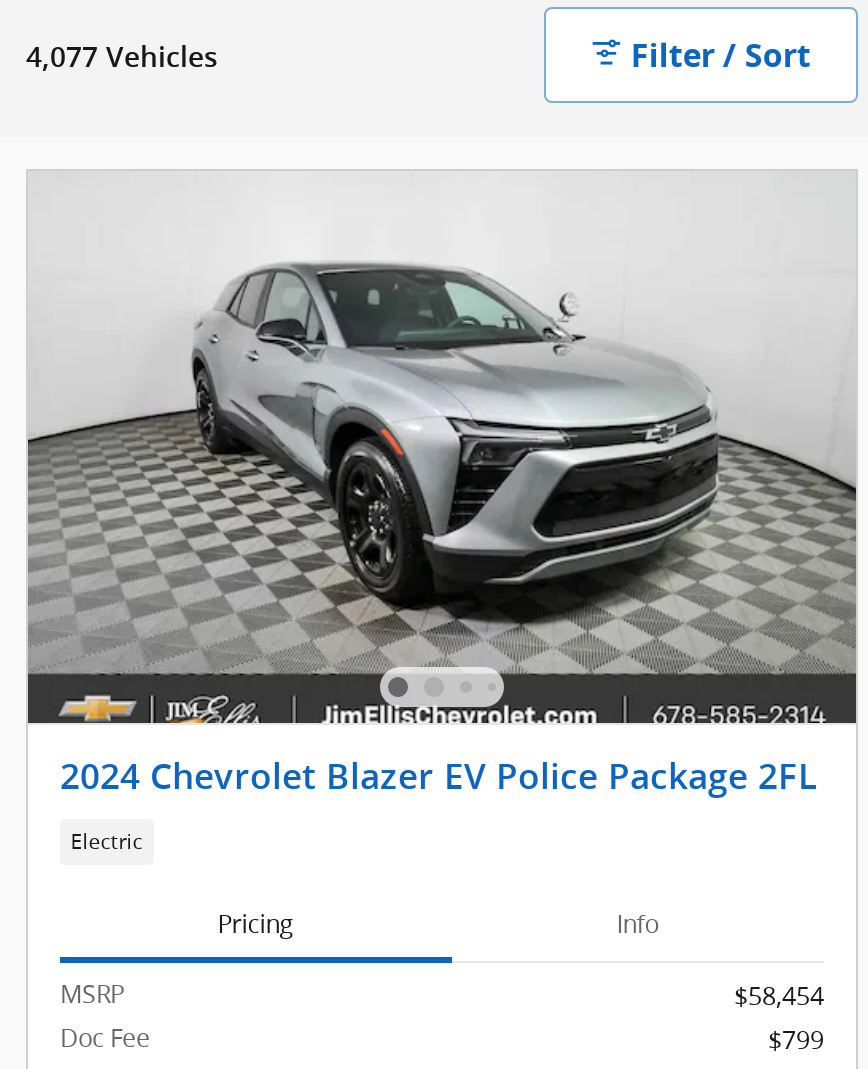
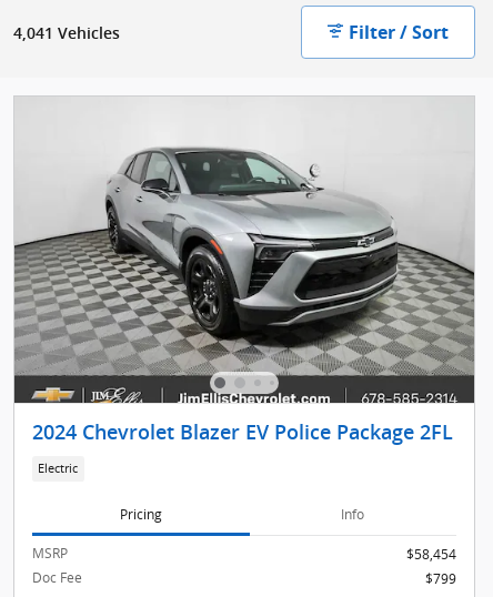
[26,41,218,73] 4,077 Vehicles -> [13,24,120,42] 4,041 Vehicles

